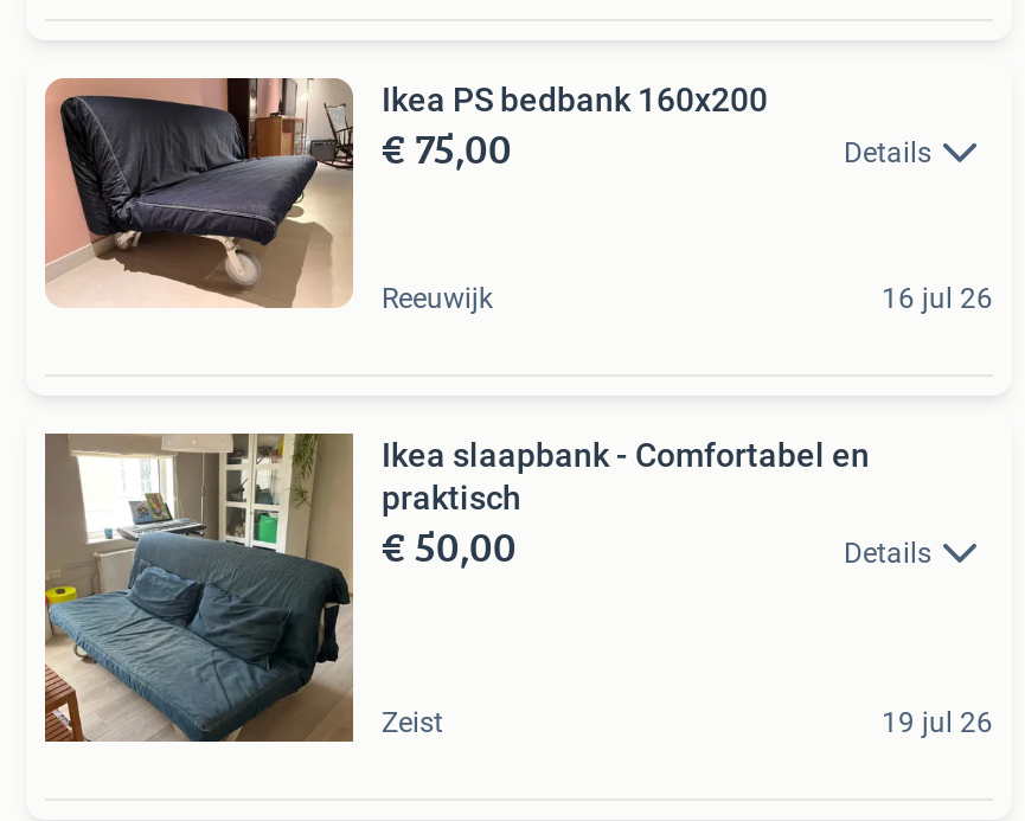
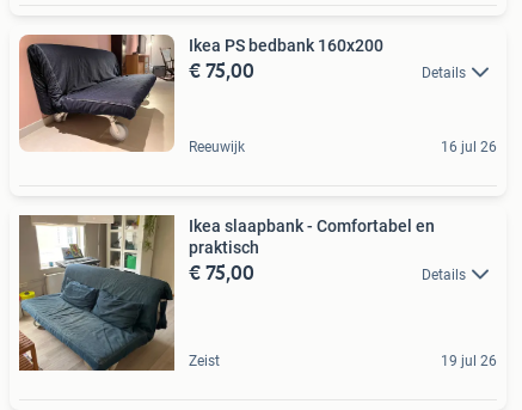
[382,515,517,579] € 50,00 -> [189,255,254,288] € 75,00

